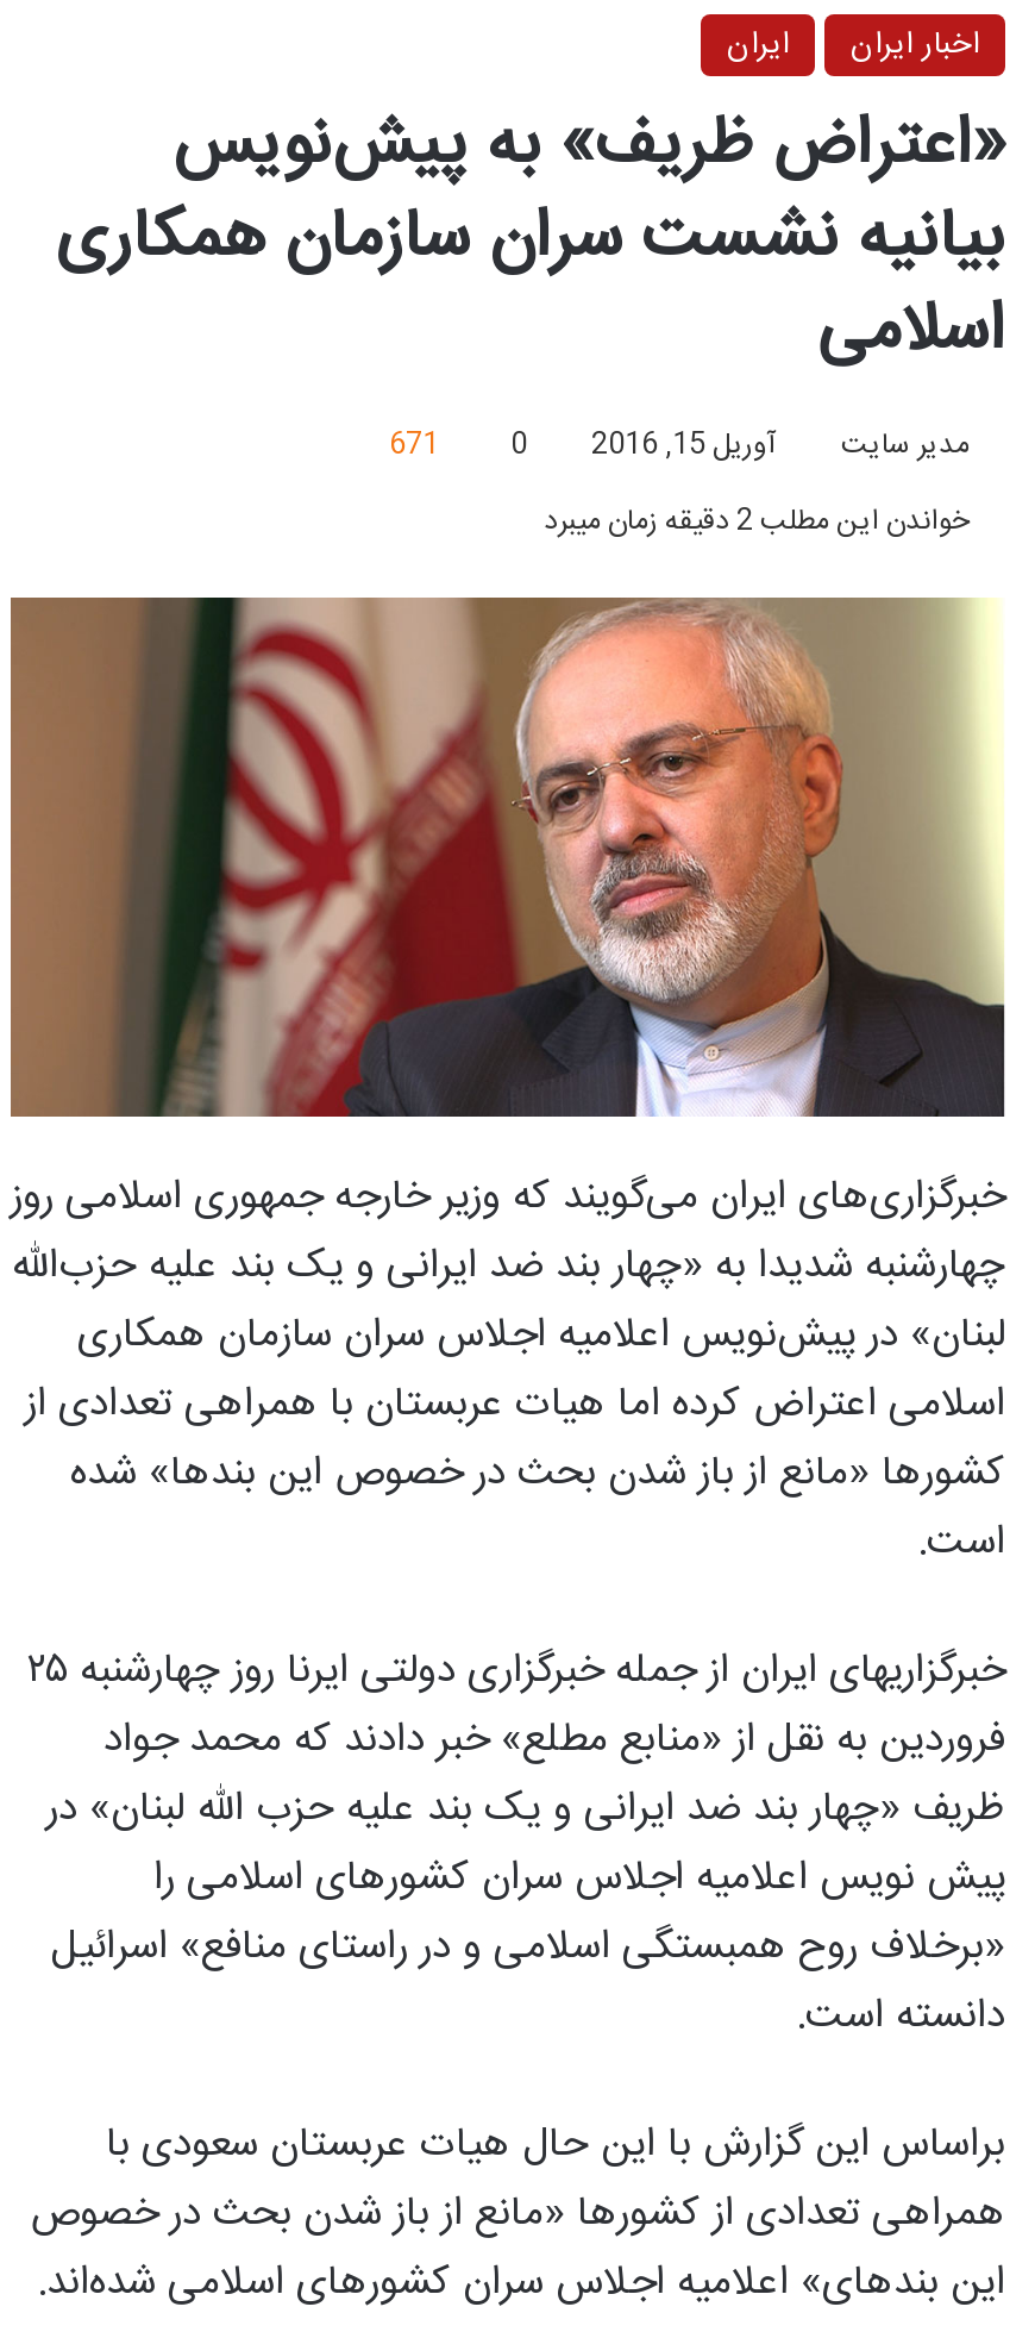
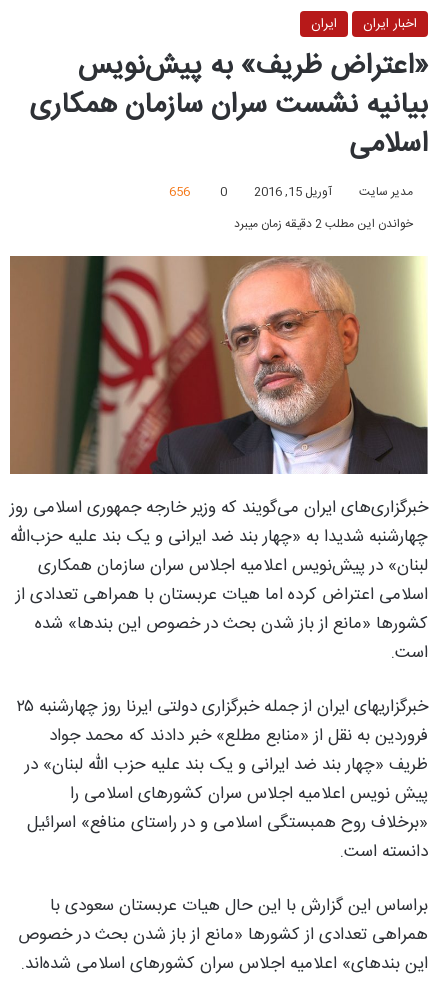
[389,421,527,469] 671 0 -> [169,182,227,202] 656 0

